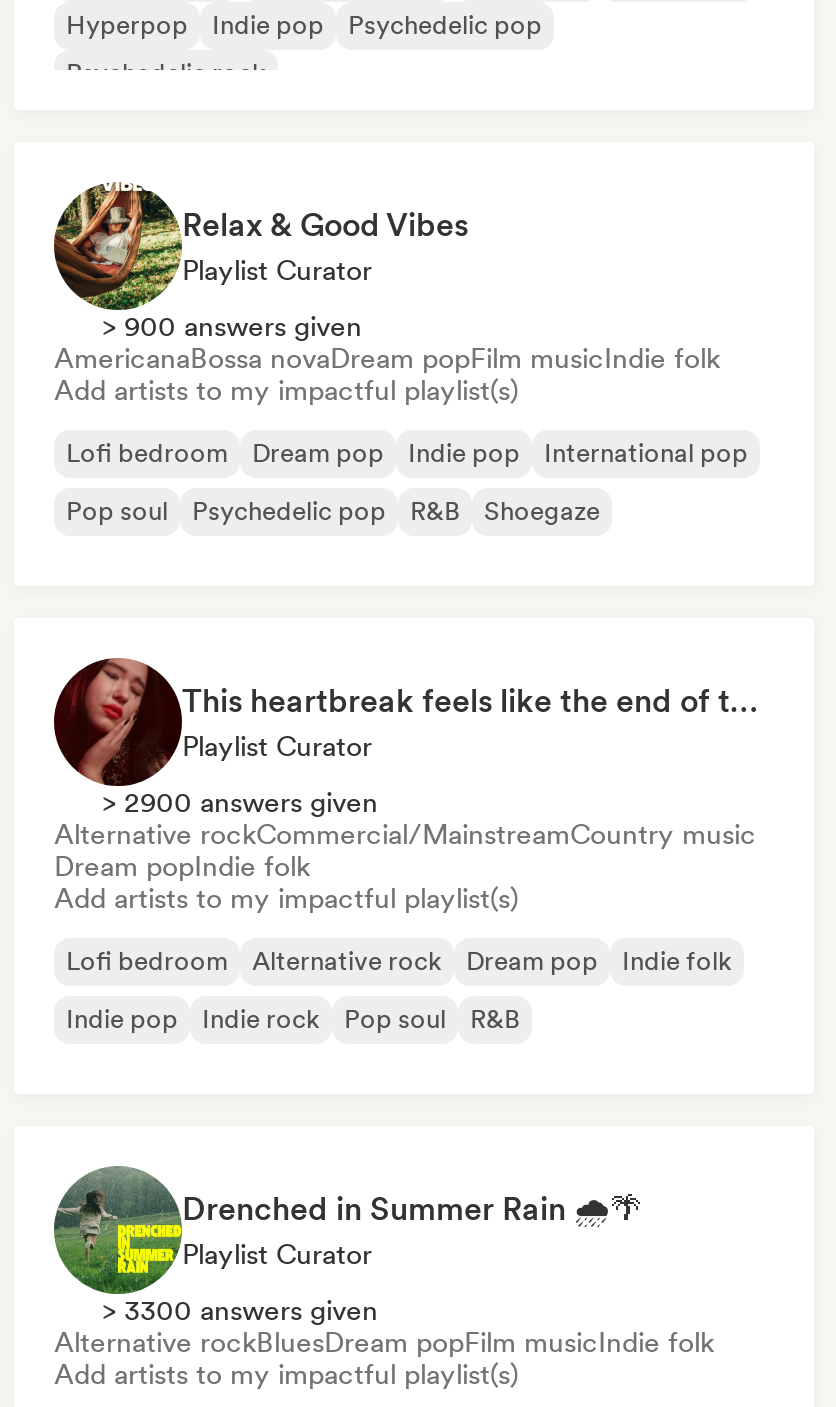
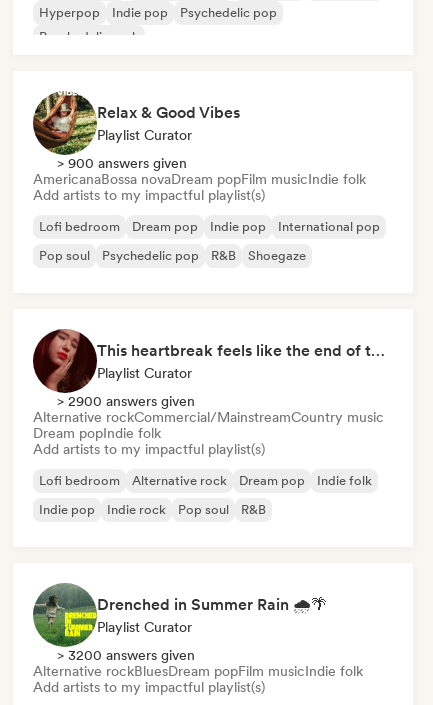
[102,1294,378,1326] > 3300 answers given -> [57,647,195,663] > 3200 answers given

